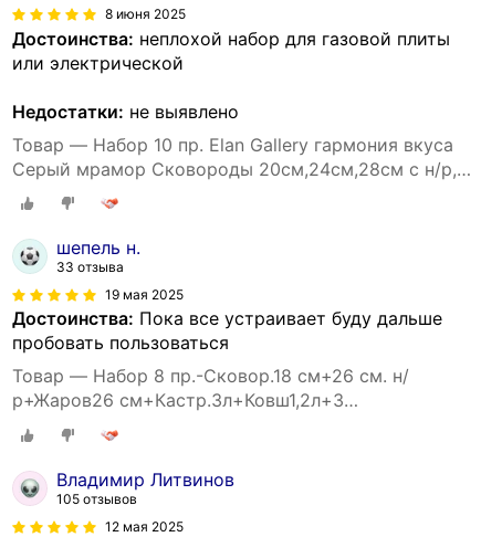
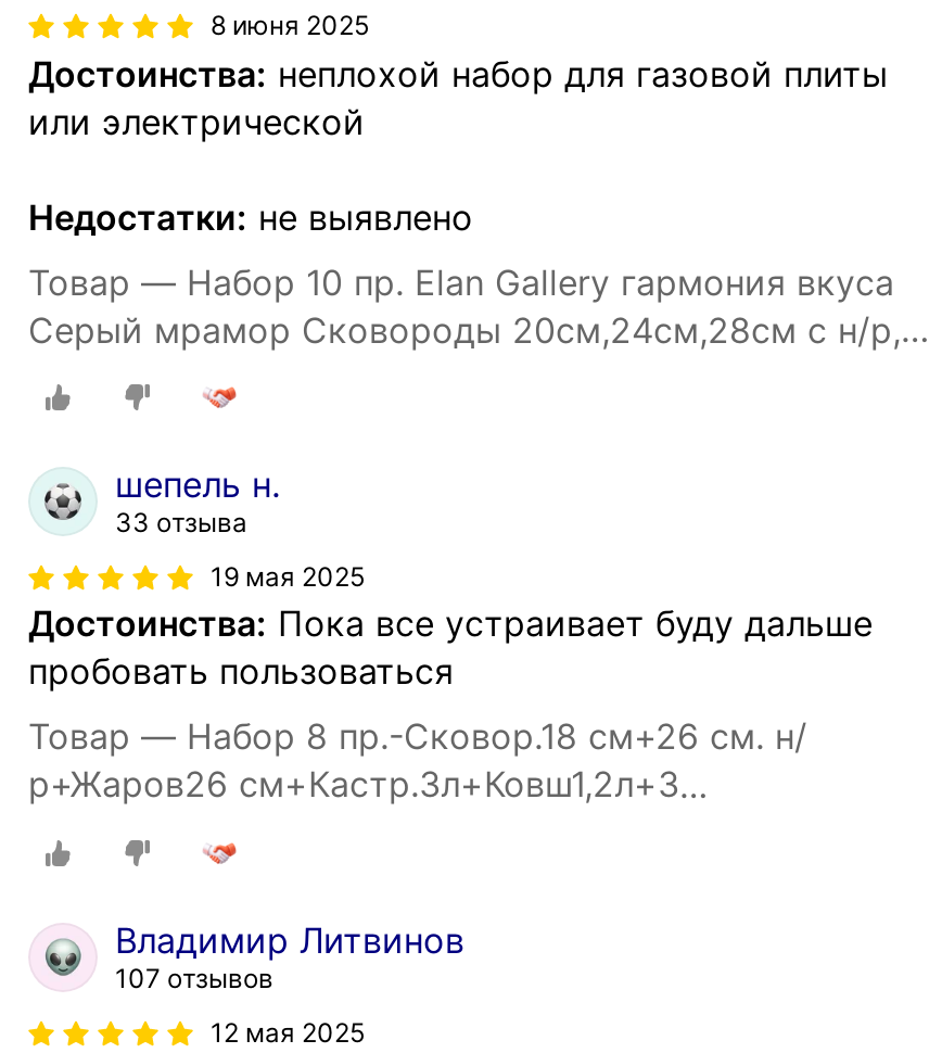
[56,491,137,507] 105 отзывов -> [115,962,273,994] 107 отзывов

